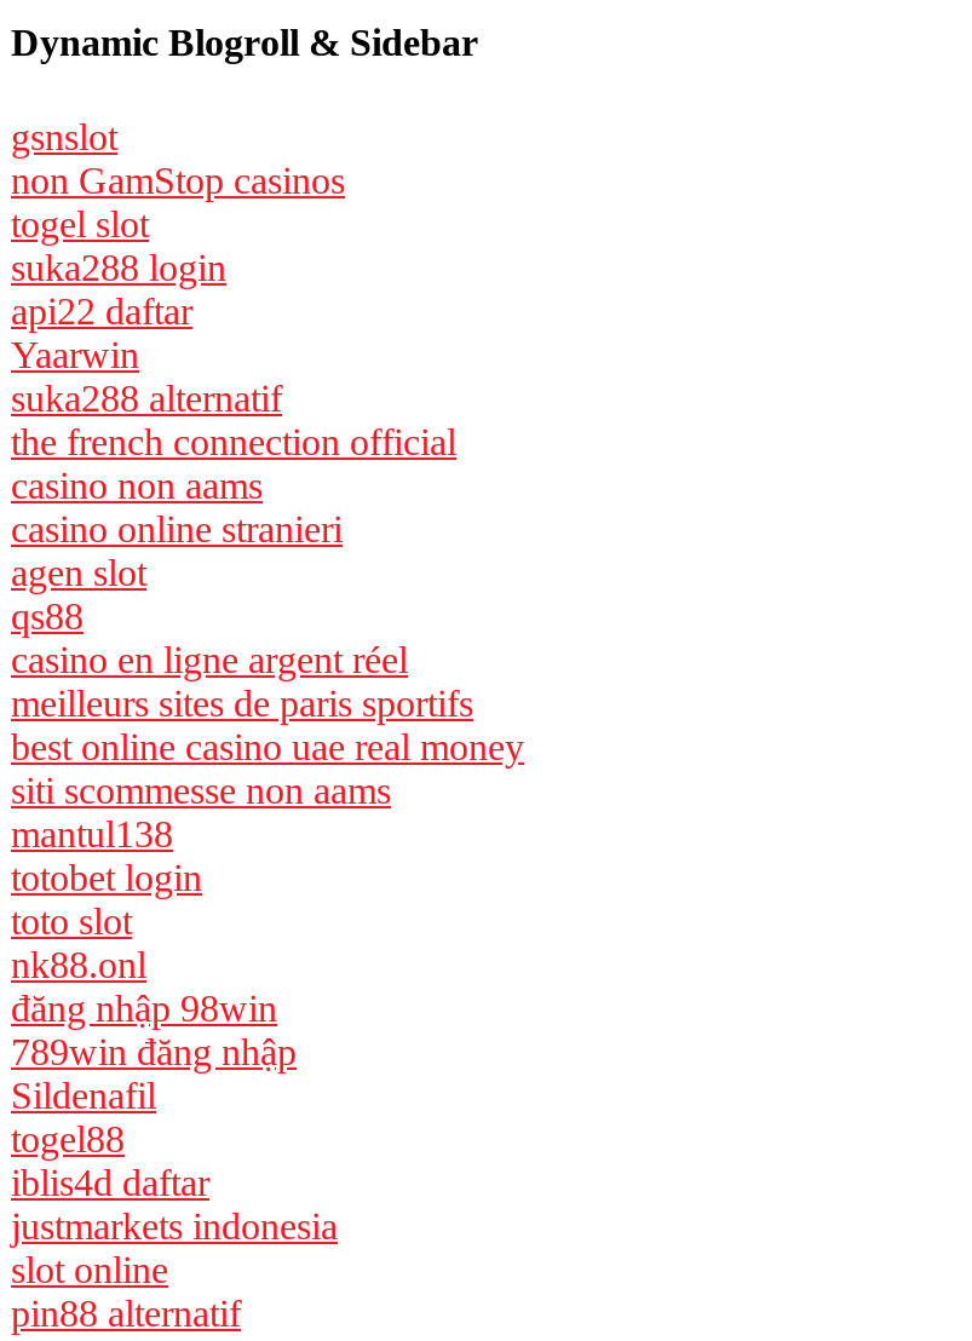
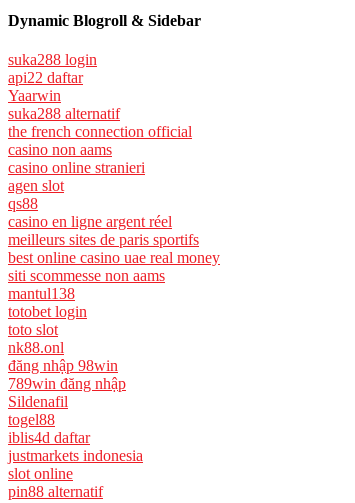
[11,117,345,245] gsnslot | non GamStop casinos | togel slot -> none

